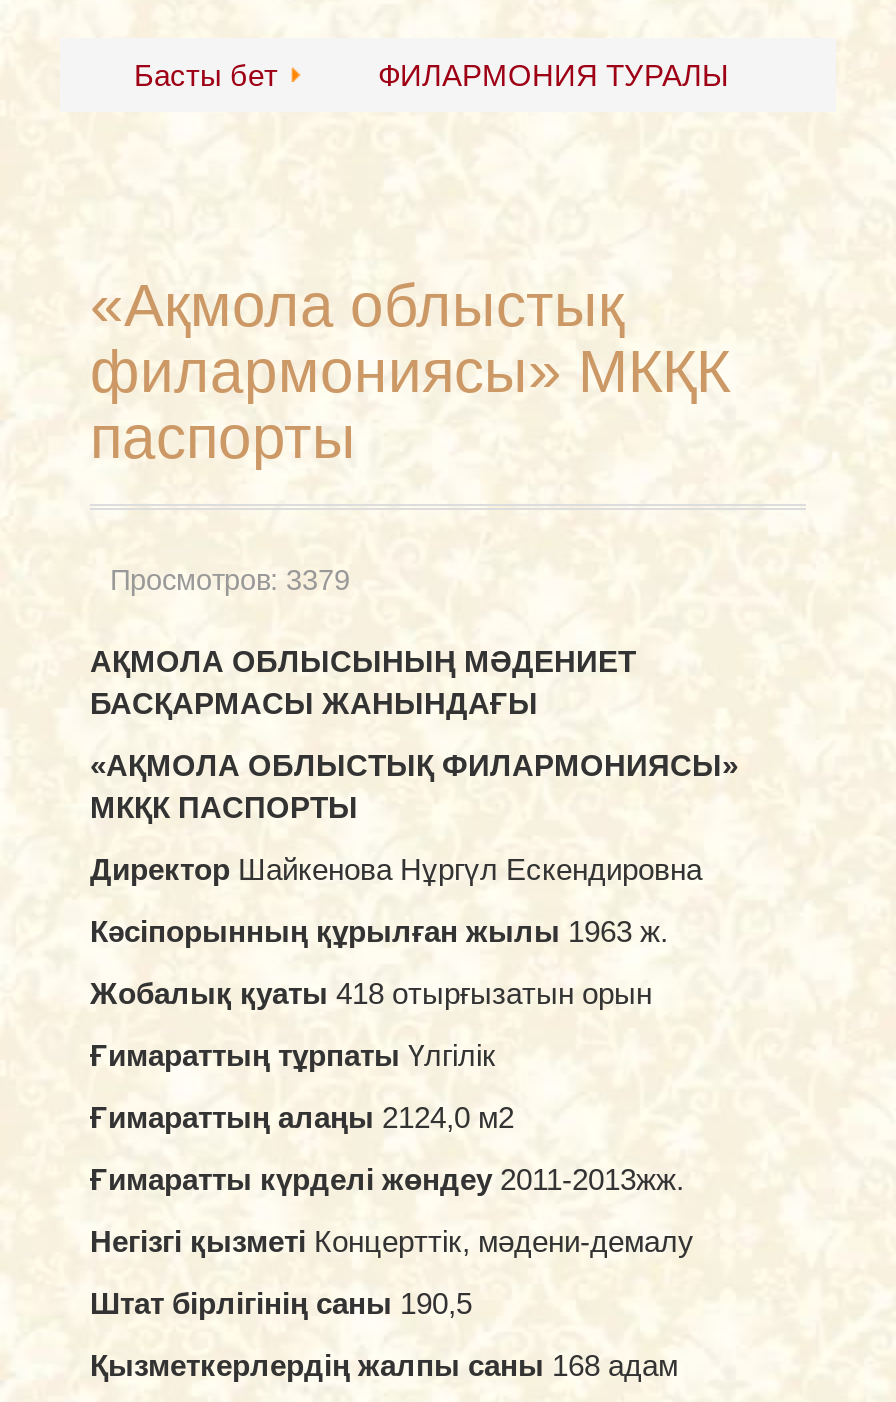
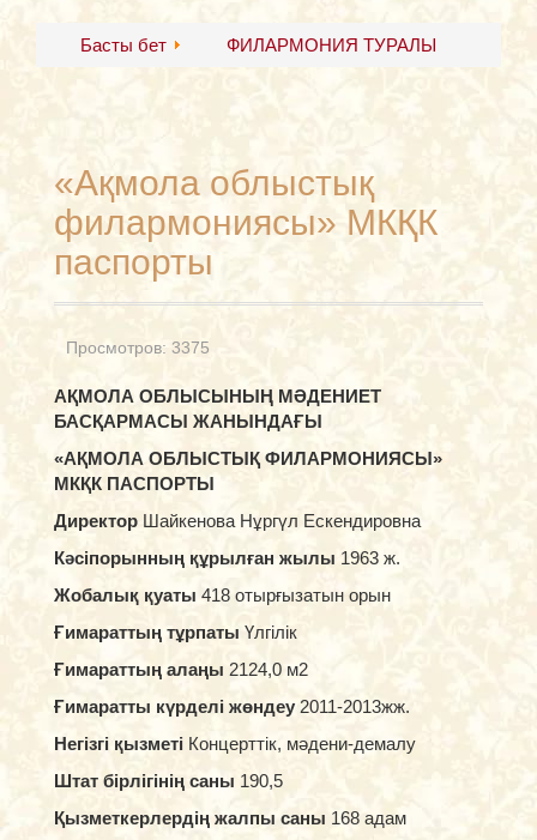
[110,564,350,596] Просмотров: 3379 -> [66,338,210,357] Просмотров: 3375

